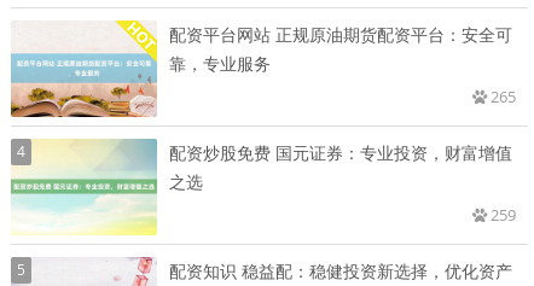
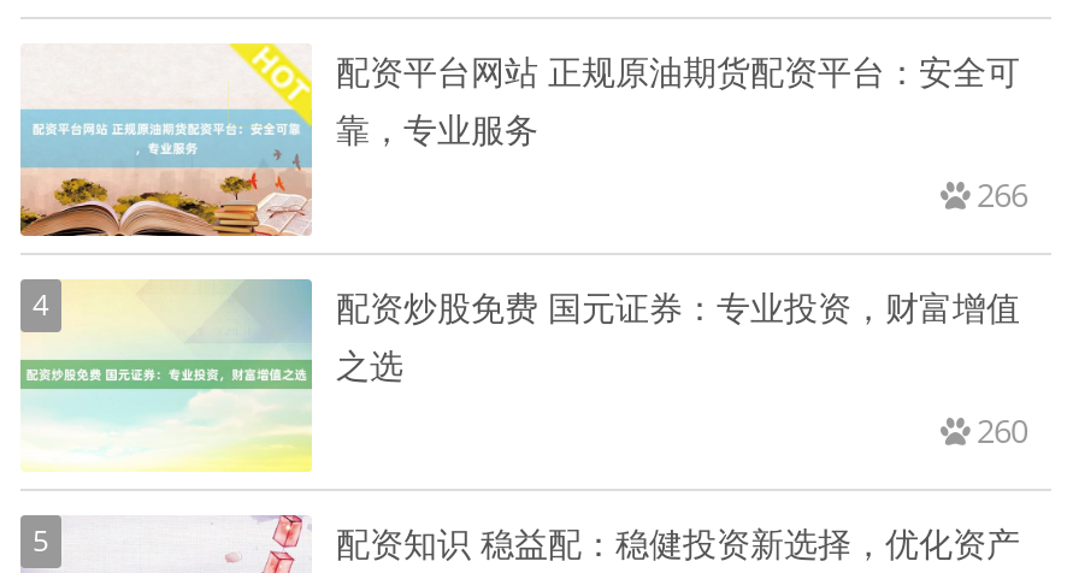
[491,85,516,107] 265 -> [977,172,1027,216] 266
[491,203,516,225] 259 -> [977,408,1027,452] 260

